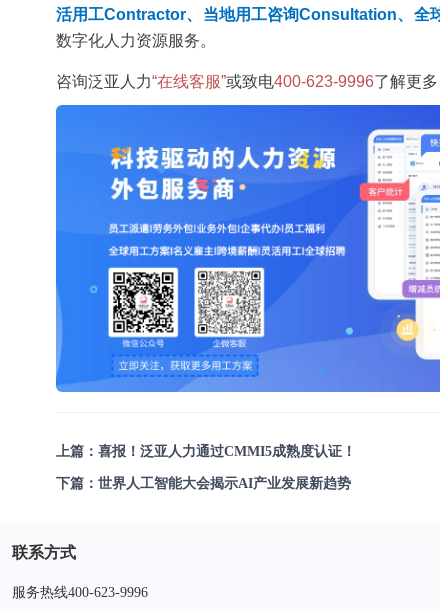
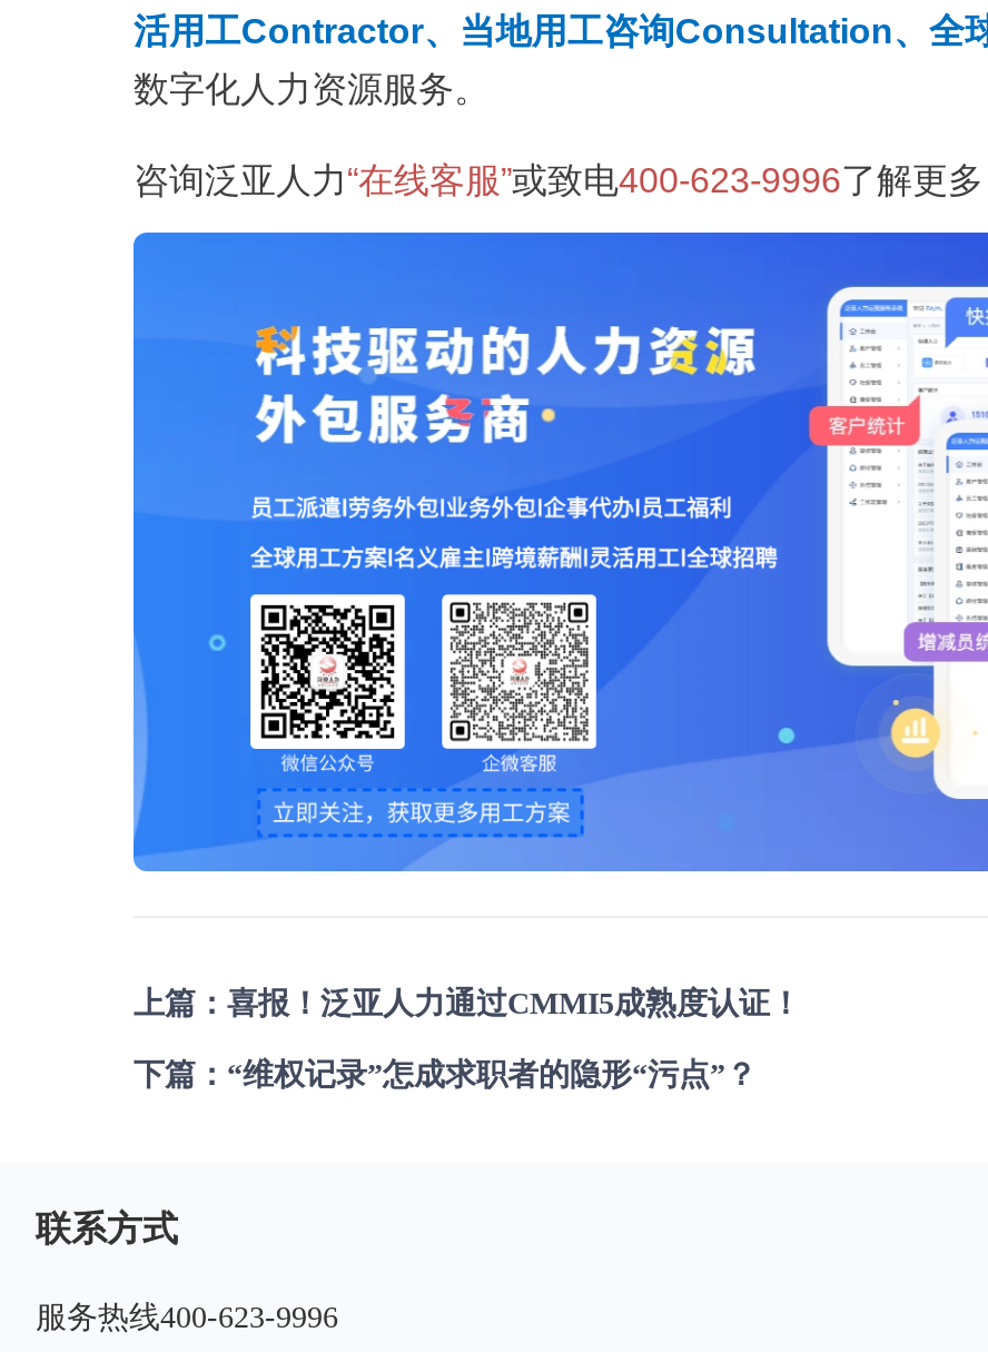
[56,476,351,491] 下篇：世界人工智能大会揭示AI产业发展新趋势 -> [134,1058,757,1091] 下篇：“维权记录”怎成求职者的隐形“污点”？

